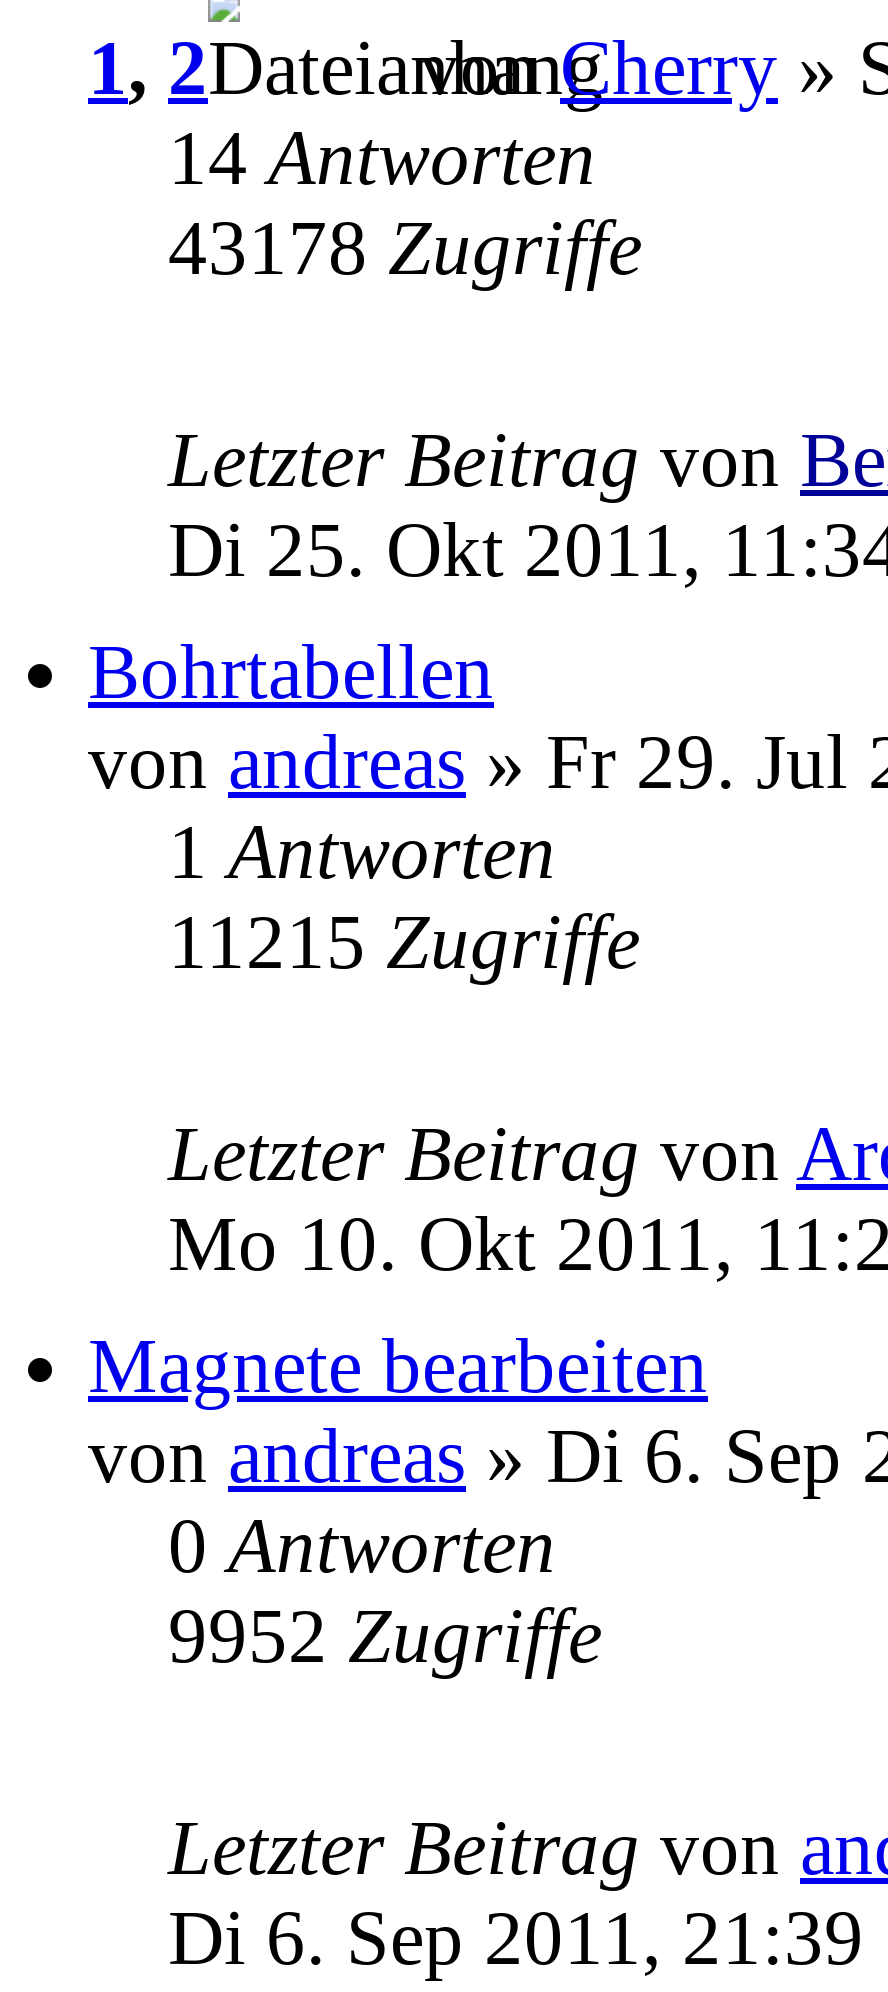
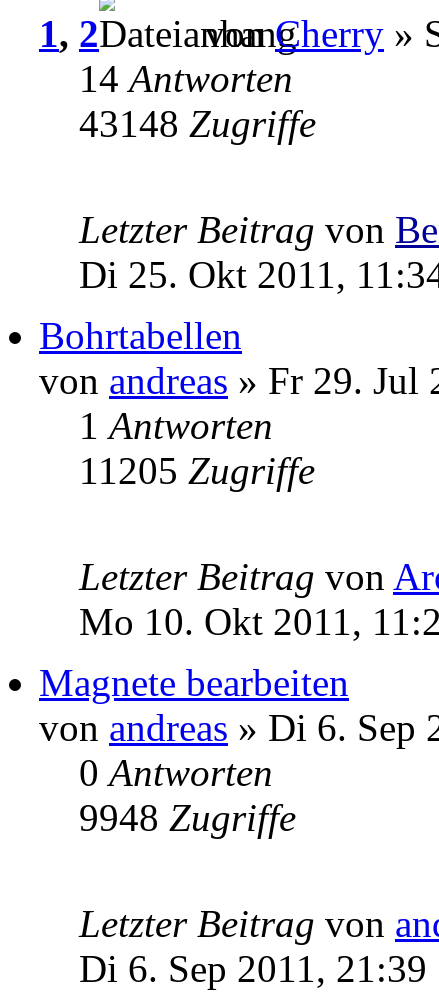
[168,204,642,290] 43178 Zugriffe -> [79,102,316,145] 43148 Zugriffe
[168,898,640,984] 11215 Zugriffe -> [79,449,315,492] 11205 Zugriffe
[168,1592,602,1678] 9952 Zugriffe -> [79,796,296,839] 9948 Zugriffe

